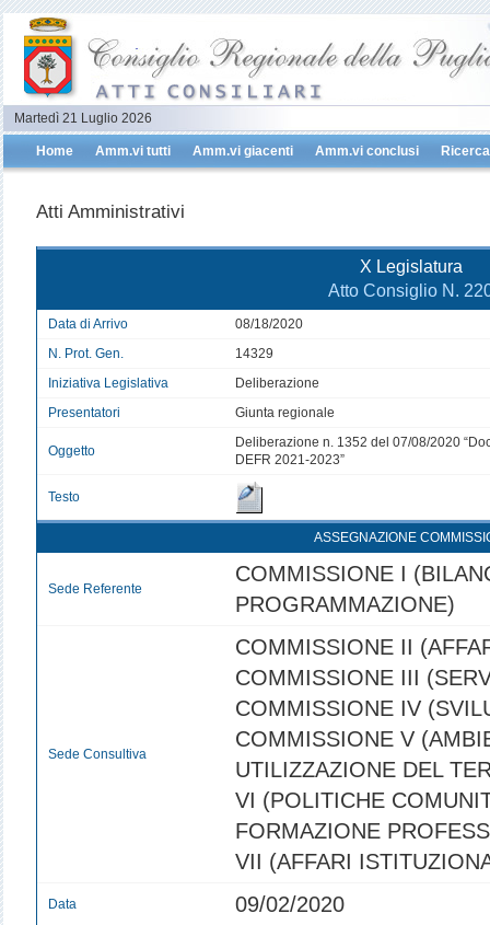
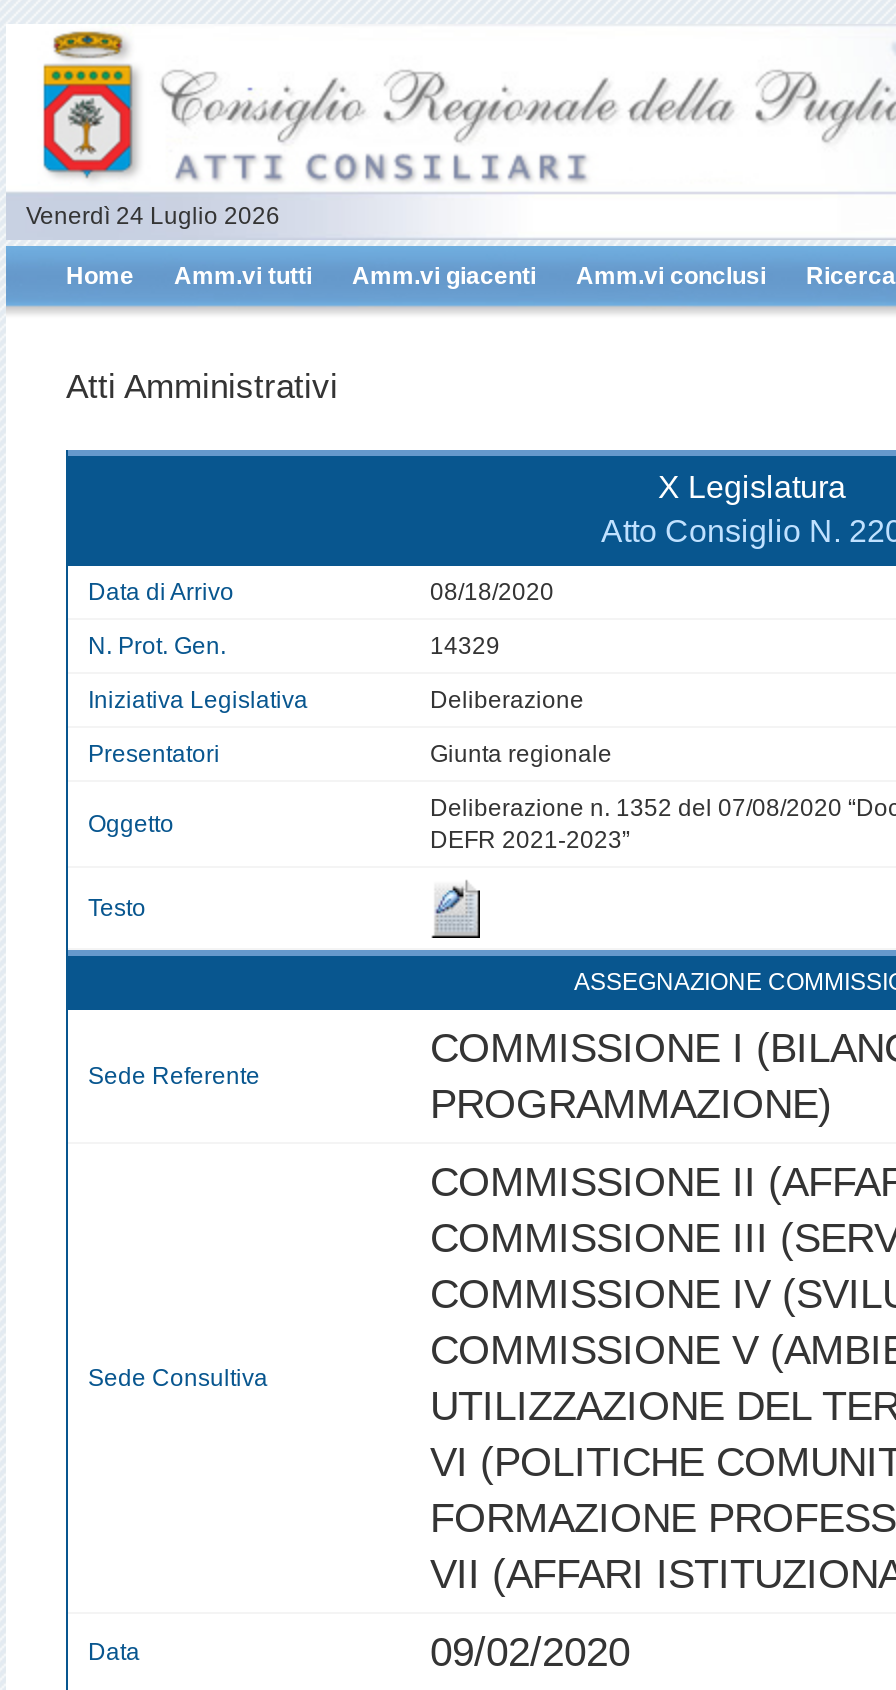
[14,111,152,126] Martedì 21 Luglio 2026 -> [26,202,280,230] Venerdì 24 Luglio 2026

